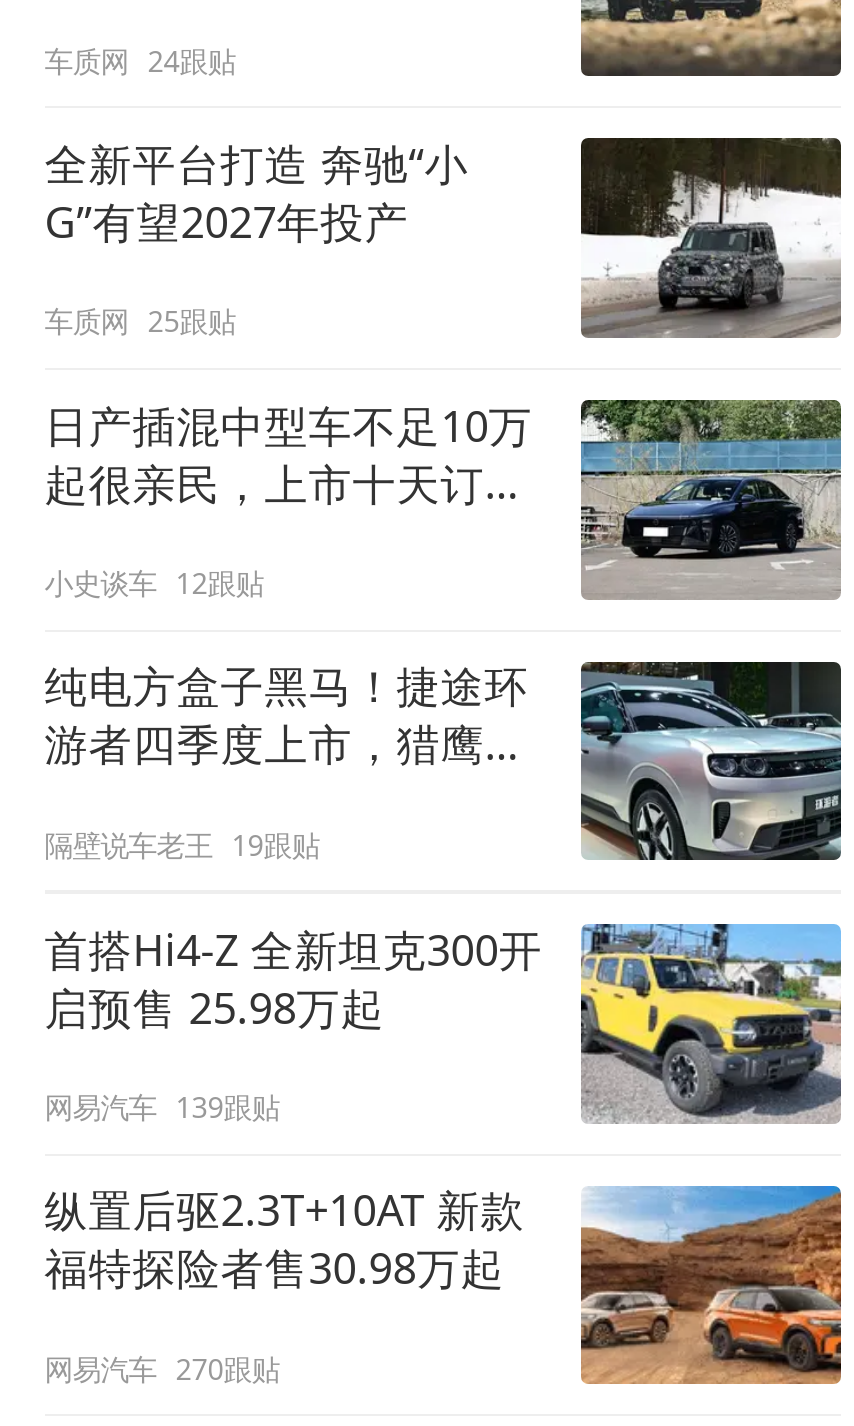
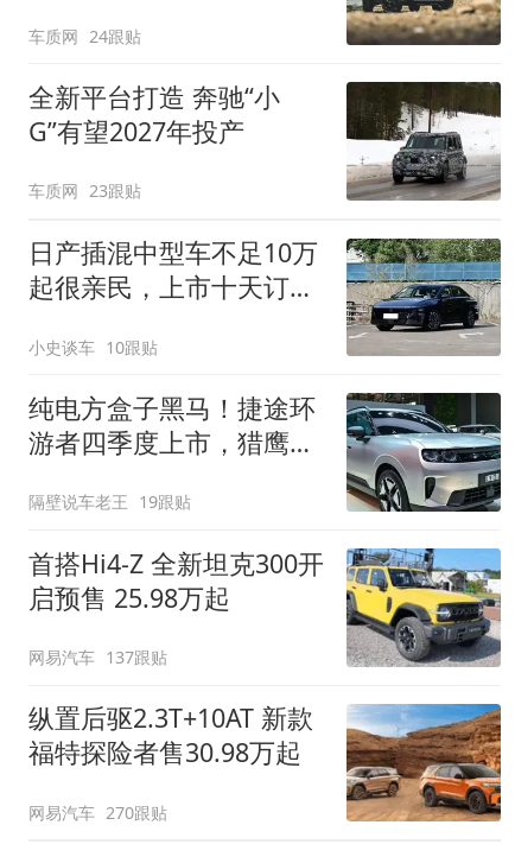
[44,302,236,340] 车质网 25跟贴 -> [28,179,142,202] 车质网 23跟贴
[44,564,264,602] 小史谈车 12跟贴 -> [28,336,158,358] 小史谈车 10跟贴
[44,1088,280,1126] 网易汽车 139跟贴 -> [28,646,168,668] 网易汽车 137跟贴

